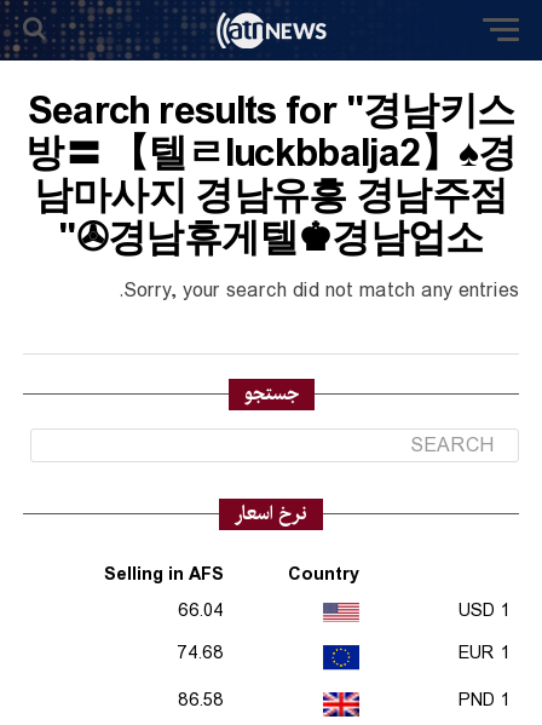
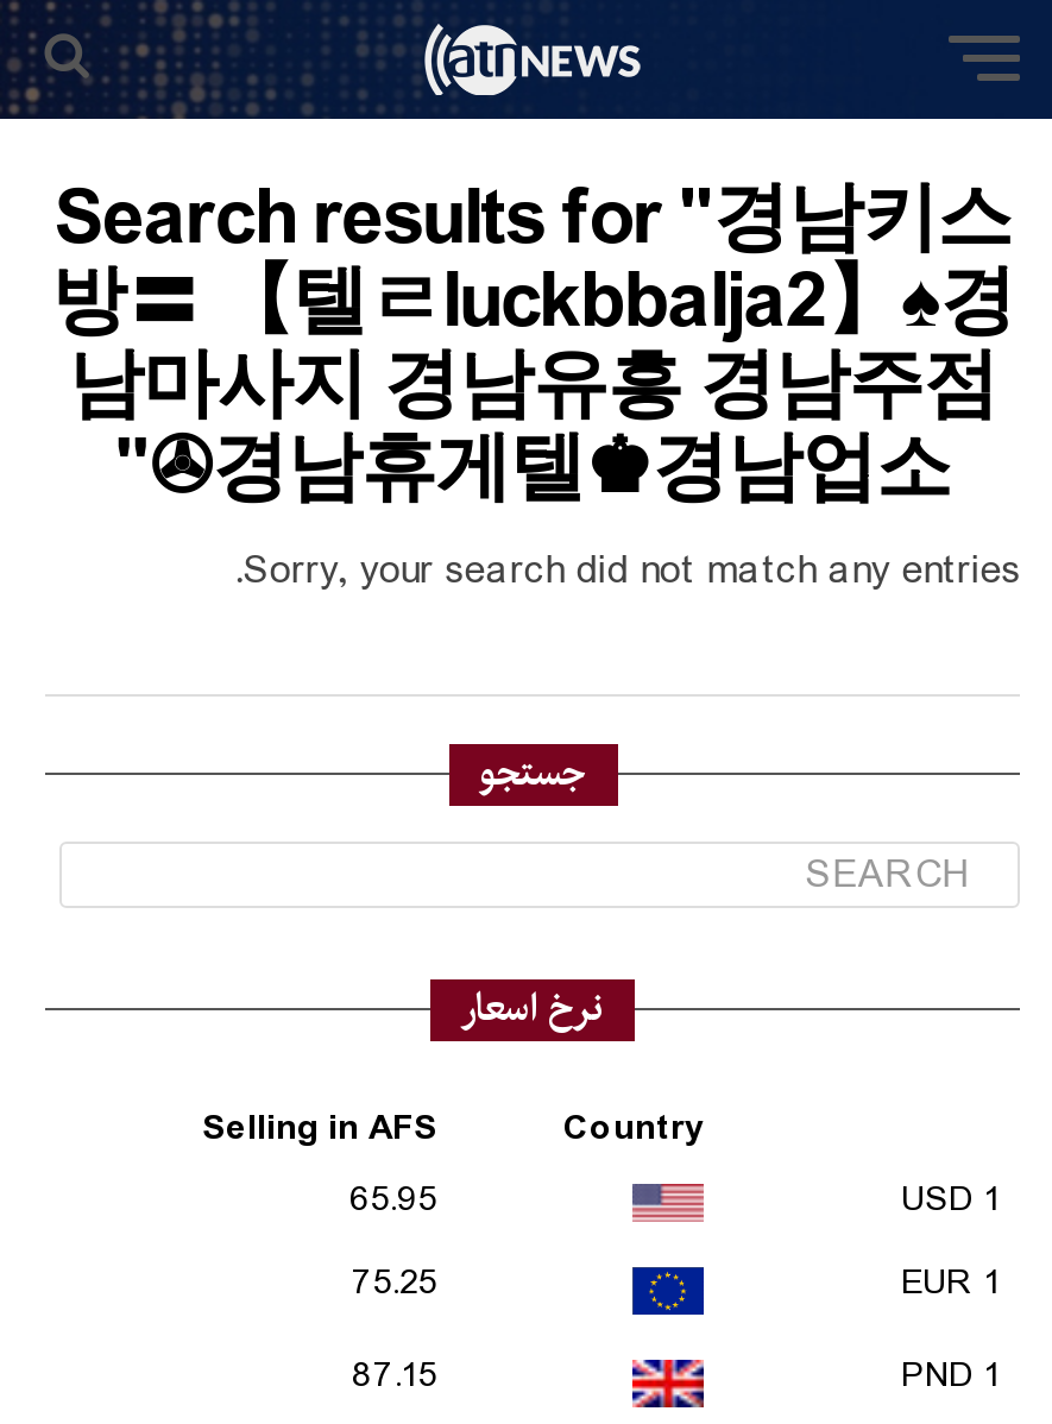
[178,597,224,626] 66.04 -> [349,1172,437,1230] 65.95
[177,639,224,668] 74.68 -> [352,1256,437,1313] 75.25
[178,687,224,716] 86.58 -> [352,1348,437,1405] 87.15

